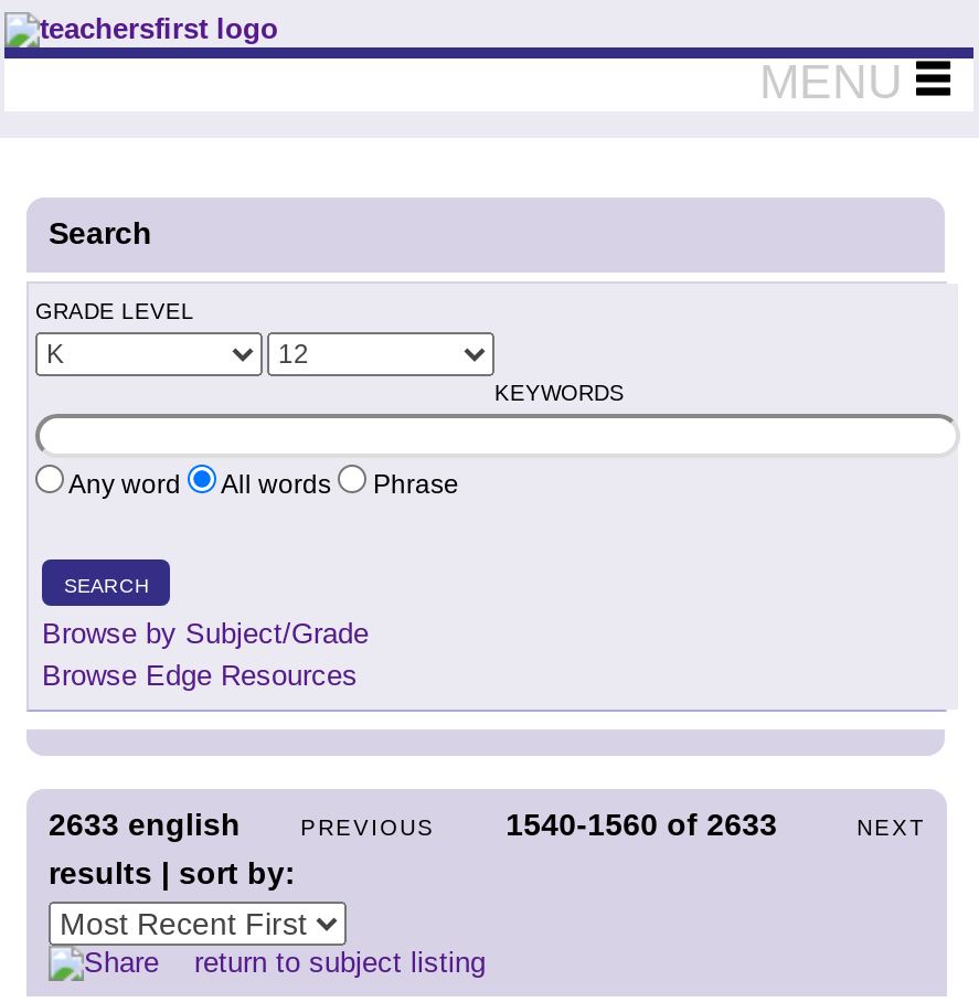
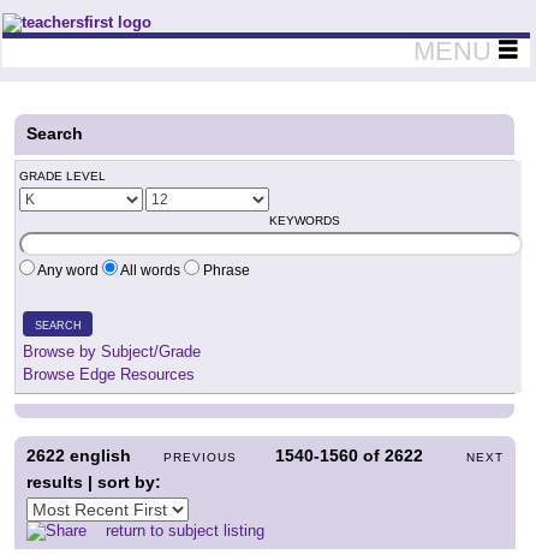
[49,807,241,842] 2633 english -> [26,446,131,465] 2622 english
[506,807,777,842] 1540-1560 of 2633 -> [275,446,423,465] 1540-1560 of 2622

